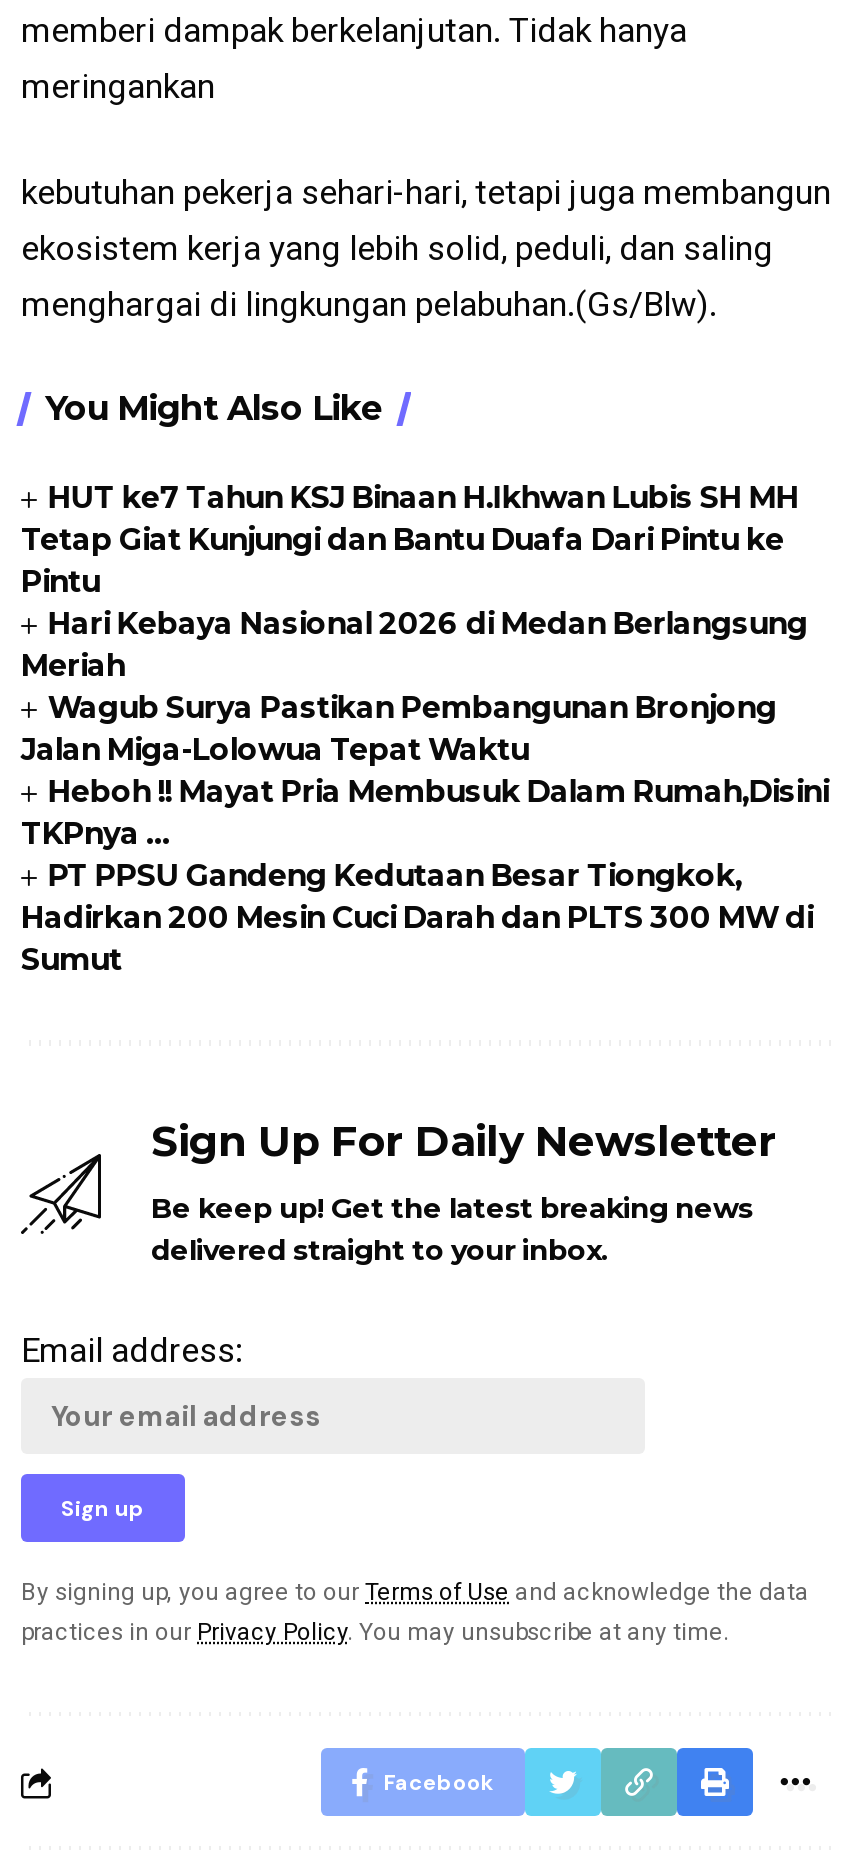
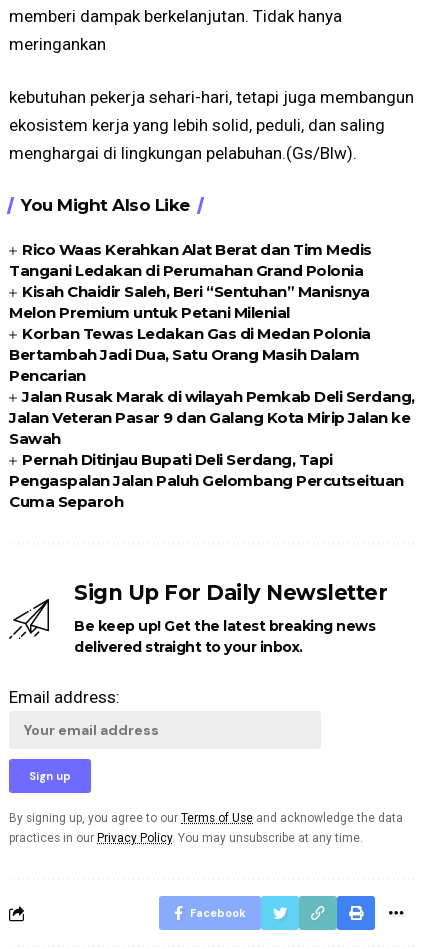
[21,478,829,978] HUT ke7 Tahun KSJ Binaan H.Ikhwan Lubis SH MH | Tetap Giat Kunjungi dan Bantu Duafa Dari Pintu ke | Pintu | Hari Kebaya Nasional 2026 di Medan Berlangsung | Meriah | Wagub Surya Pastikan Pembangunan Bronjong | Jalan Miga-Lolowua Tepat Waktu | Heboh !! Mayat Pria Membusuk Dalam Rumah,Disini | TKPnya … | PT PPSU Gandeng Kedutaan Besar Tiongkok, | Hadirkan 200 Mesin Cuci Darah dan PLTS 300 MW di | Sumut -> [9,240,415,511] Rico Waas Kerahkan Alat Berat dan Tim Medis | Tangani Ledakan di Perumahan Grand Polonia | Kisah Chaidir Saleh, Beri “Sentuhan” Manisnya | Melon Premium untuk Petani Milenial | Korban Tewas Ledakan Gas di Medan Polonia | Bertambah Jadi Dua, Satu Orang Masih Dalam | Pencarian | Jalan Rusak Marak di wilayah Pemkab Deli Serdang, | Jalan Veteran Pasar 9 dan Galang Kota Mirip Jalan ke | Sawah | Pernah Ditinjau Bupati Deli Serdang, Tapi | Pengaspalan Jalan Paluh Gelombang Percutseituan | Cuma Separoh

